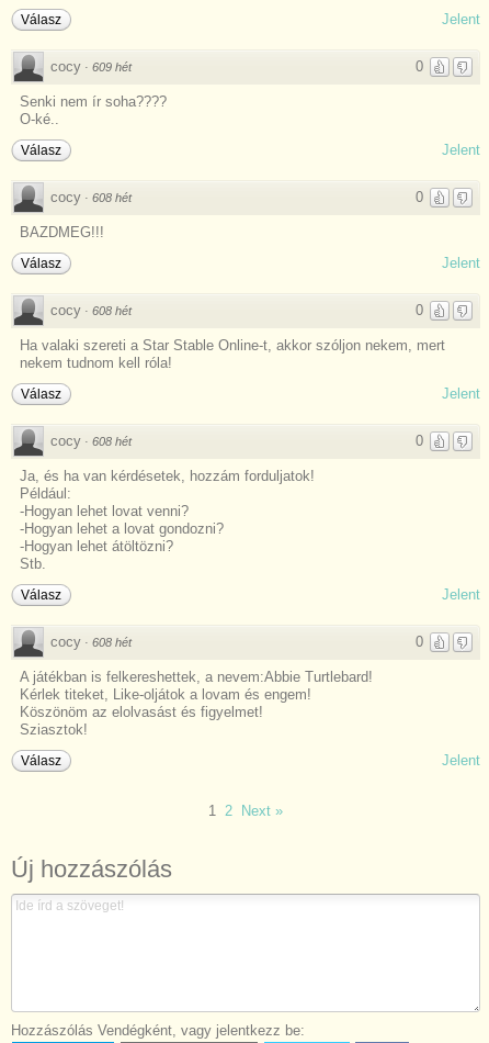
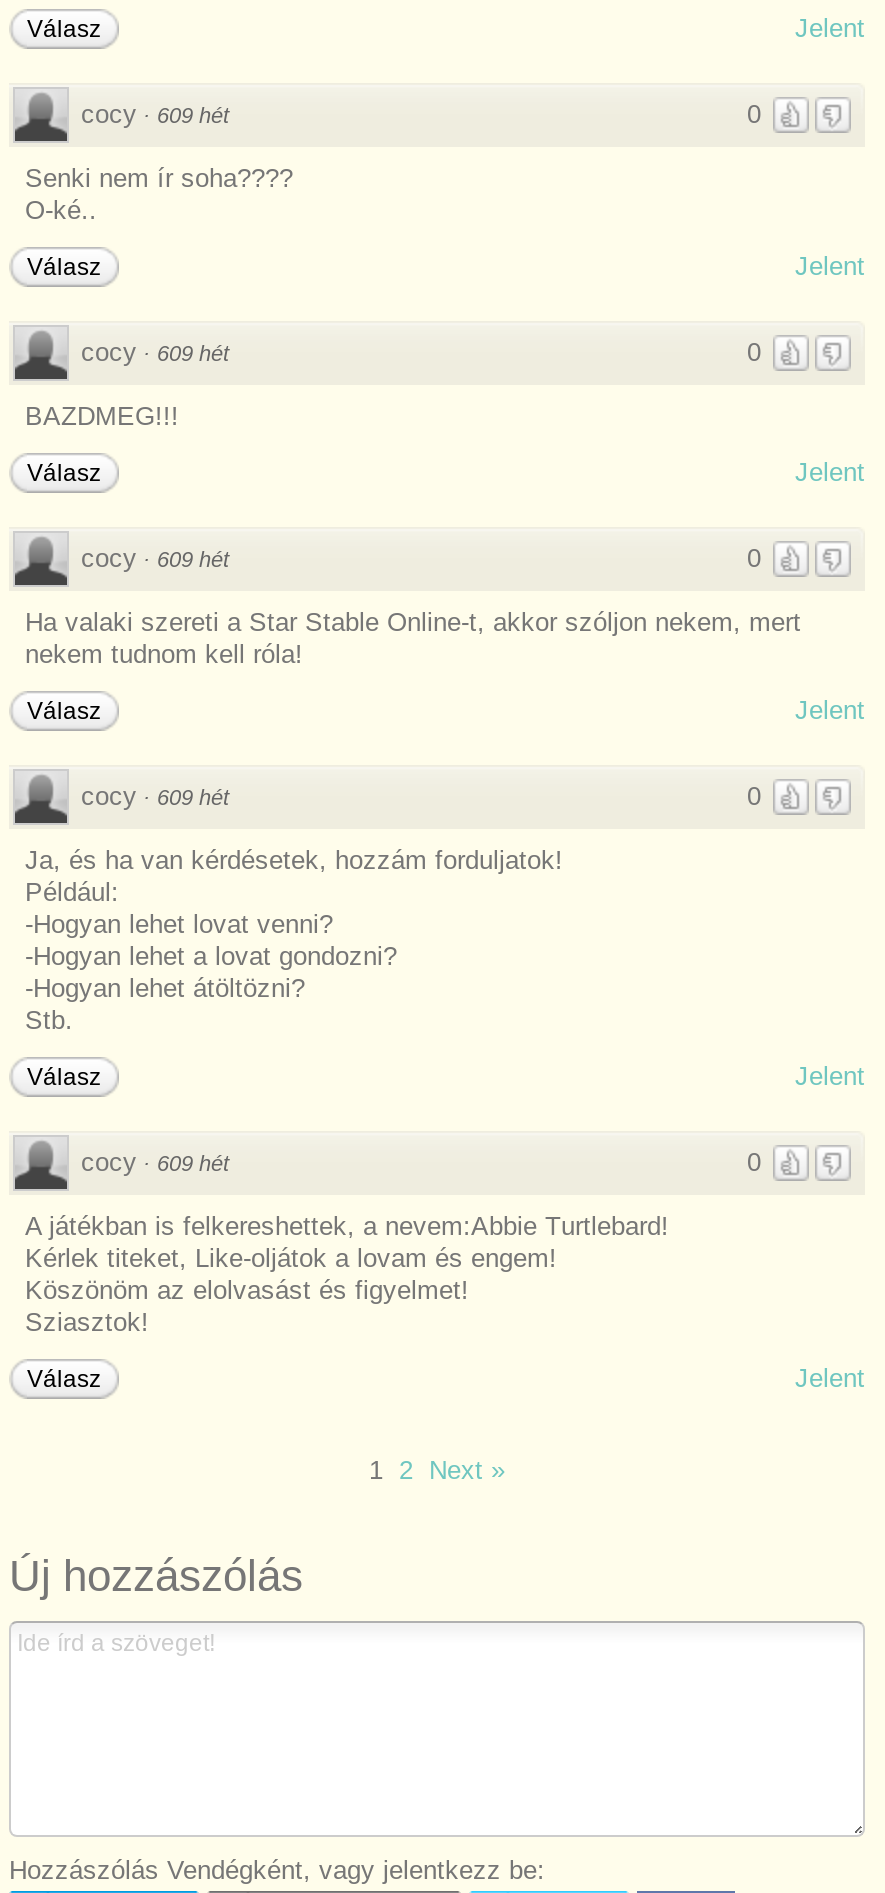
[50,189,132,206] cocy · 608 hét -> [81,338,229,368] cocy · 609 hét
[50,302,132,319] cocy · 608 hét -> [81,544,229,574] cocy · 609 hét
[50,433,132,449] cocy · 608 hét -> [81,782,229,812] cocy · 609 hét
[50,634,132,650] cocy · 608 hét -> [81,1148,229,1178] cocy · 609 hét

